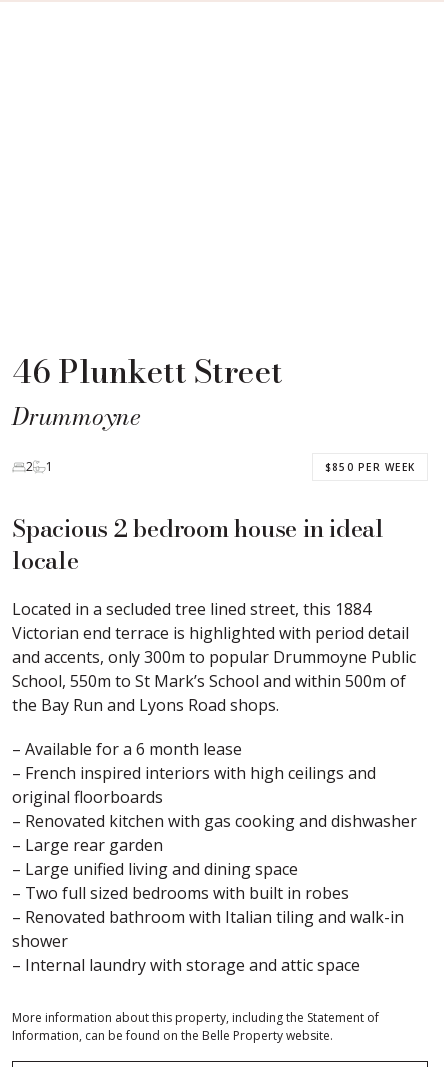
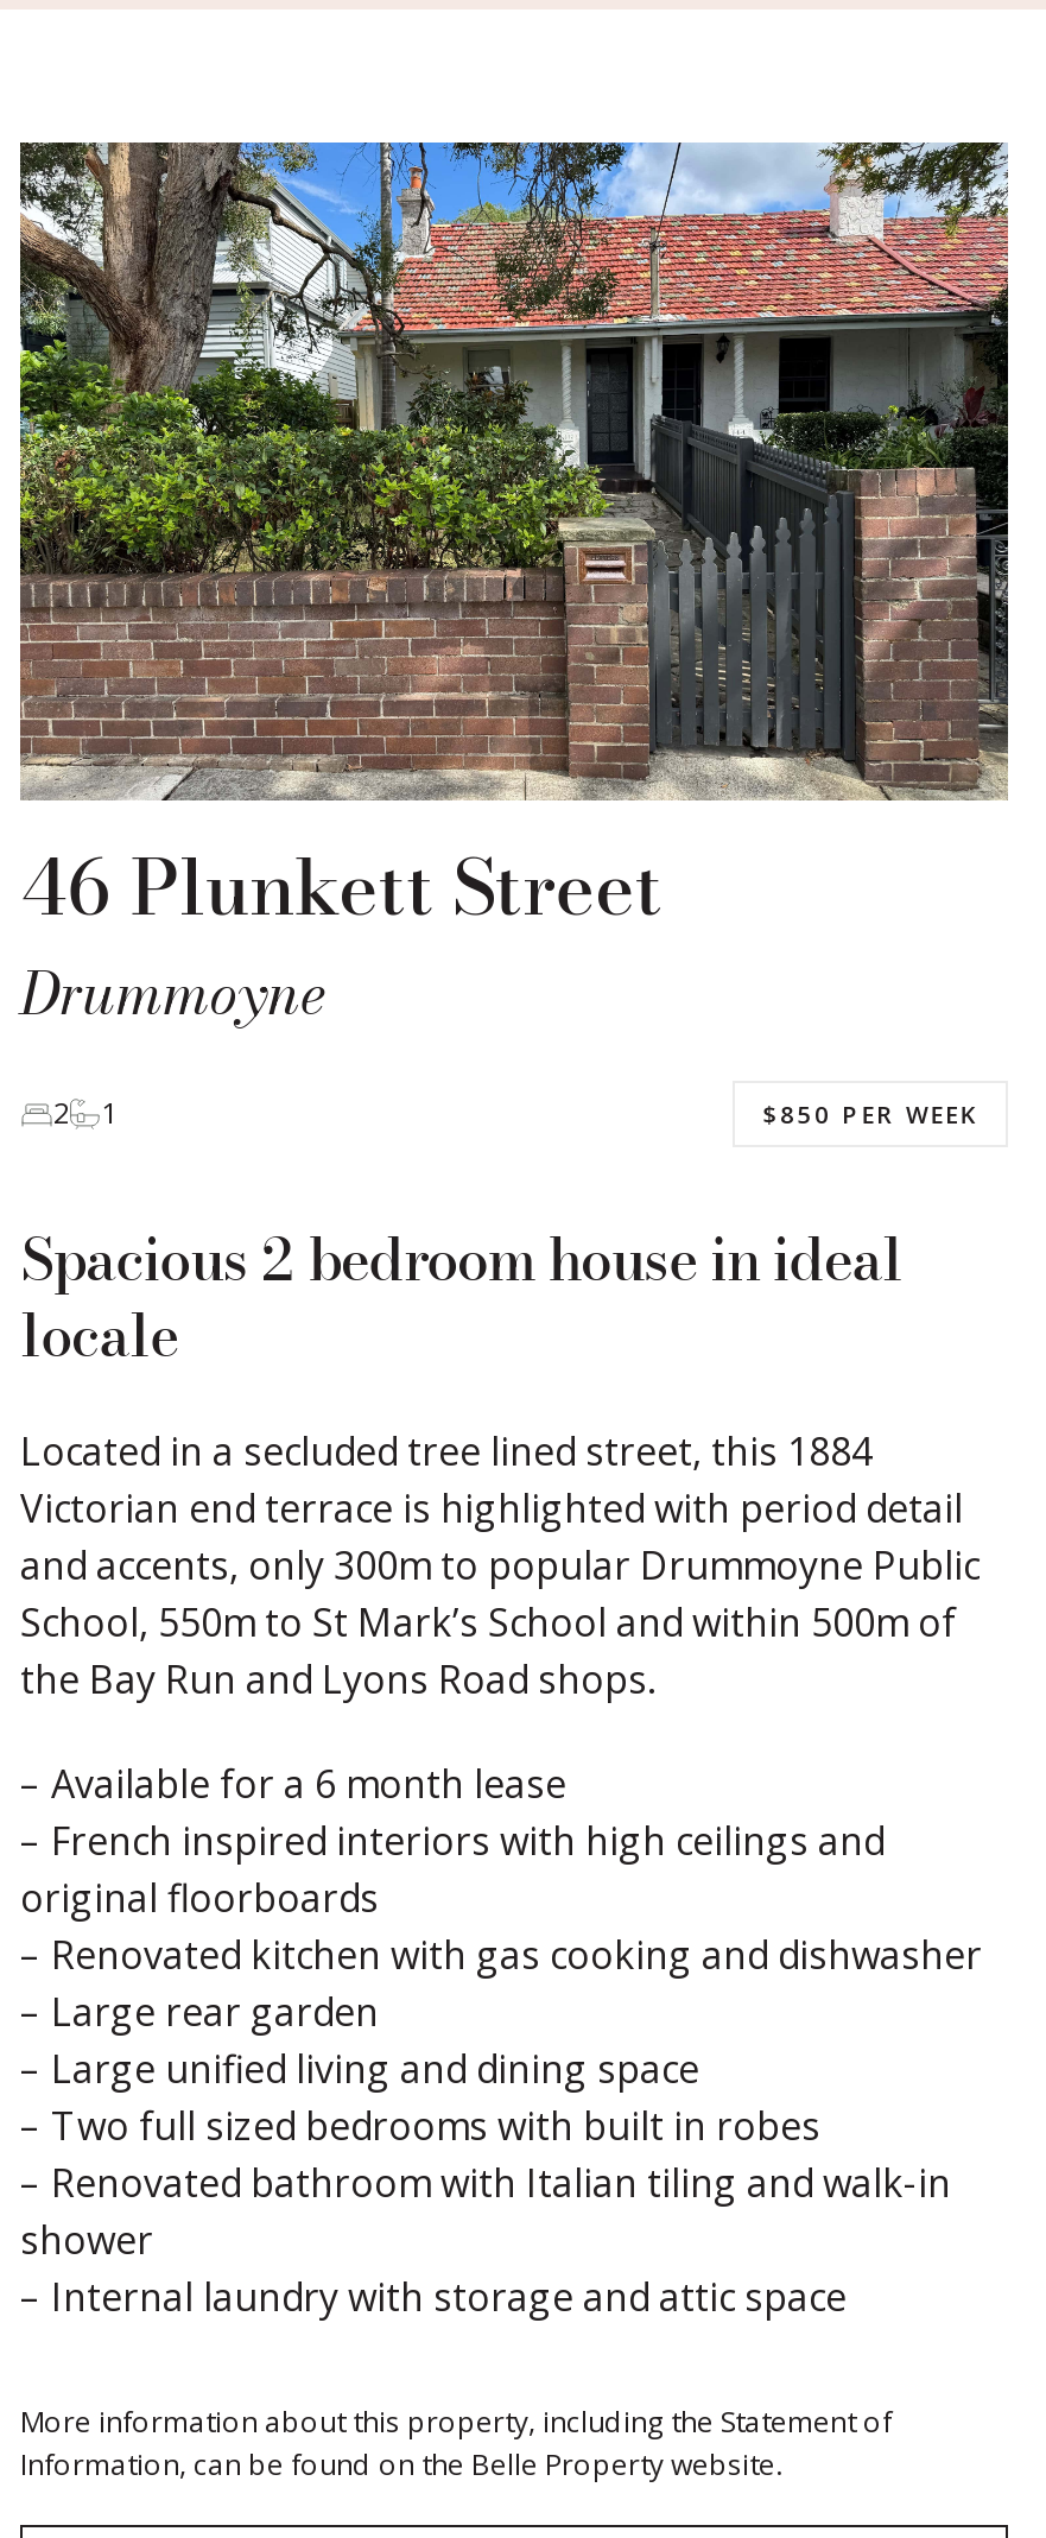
none -> [18,140,1010,803] [image]

